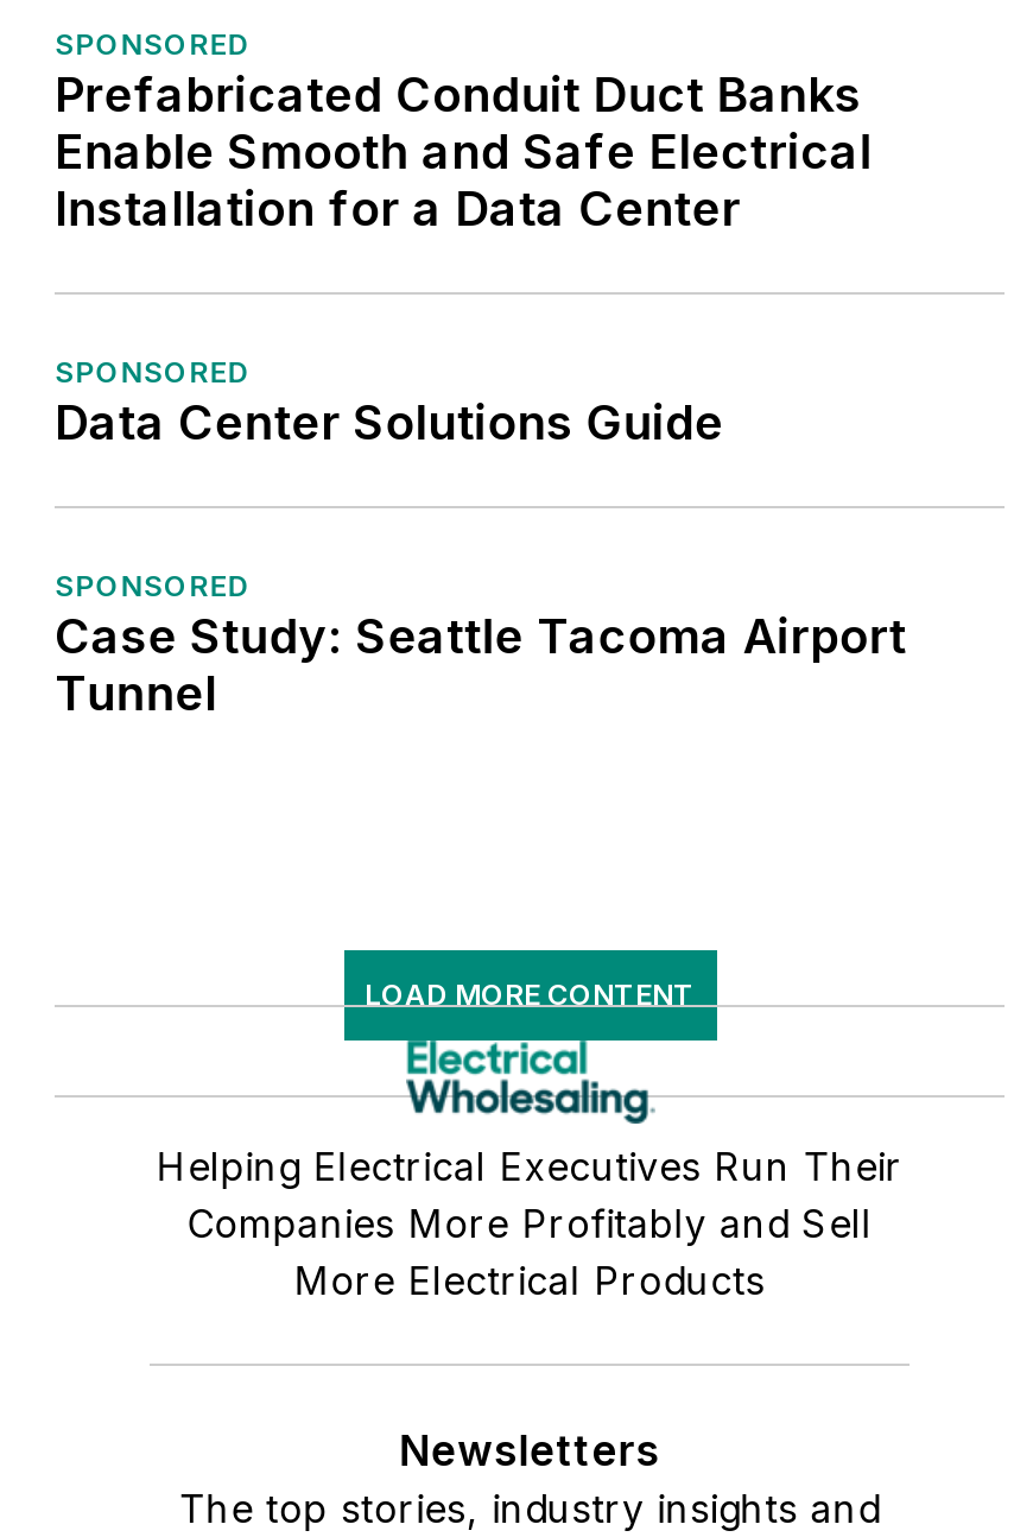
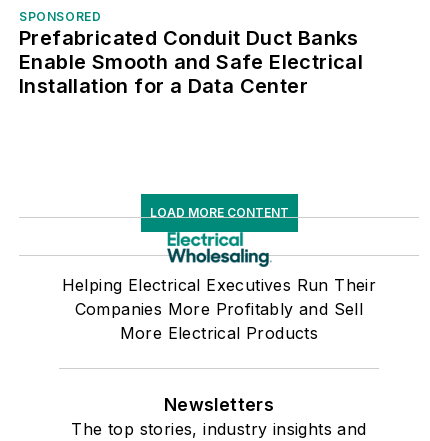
[55,354,906,722] SPONSORED | Data Center Solutions Guide | SPONSORED | Case Study: Seattle Tacoma Airport | Tunnel -> none

